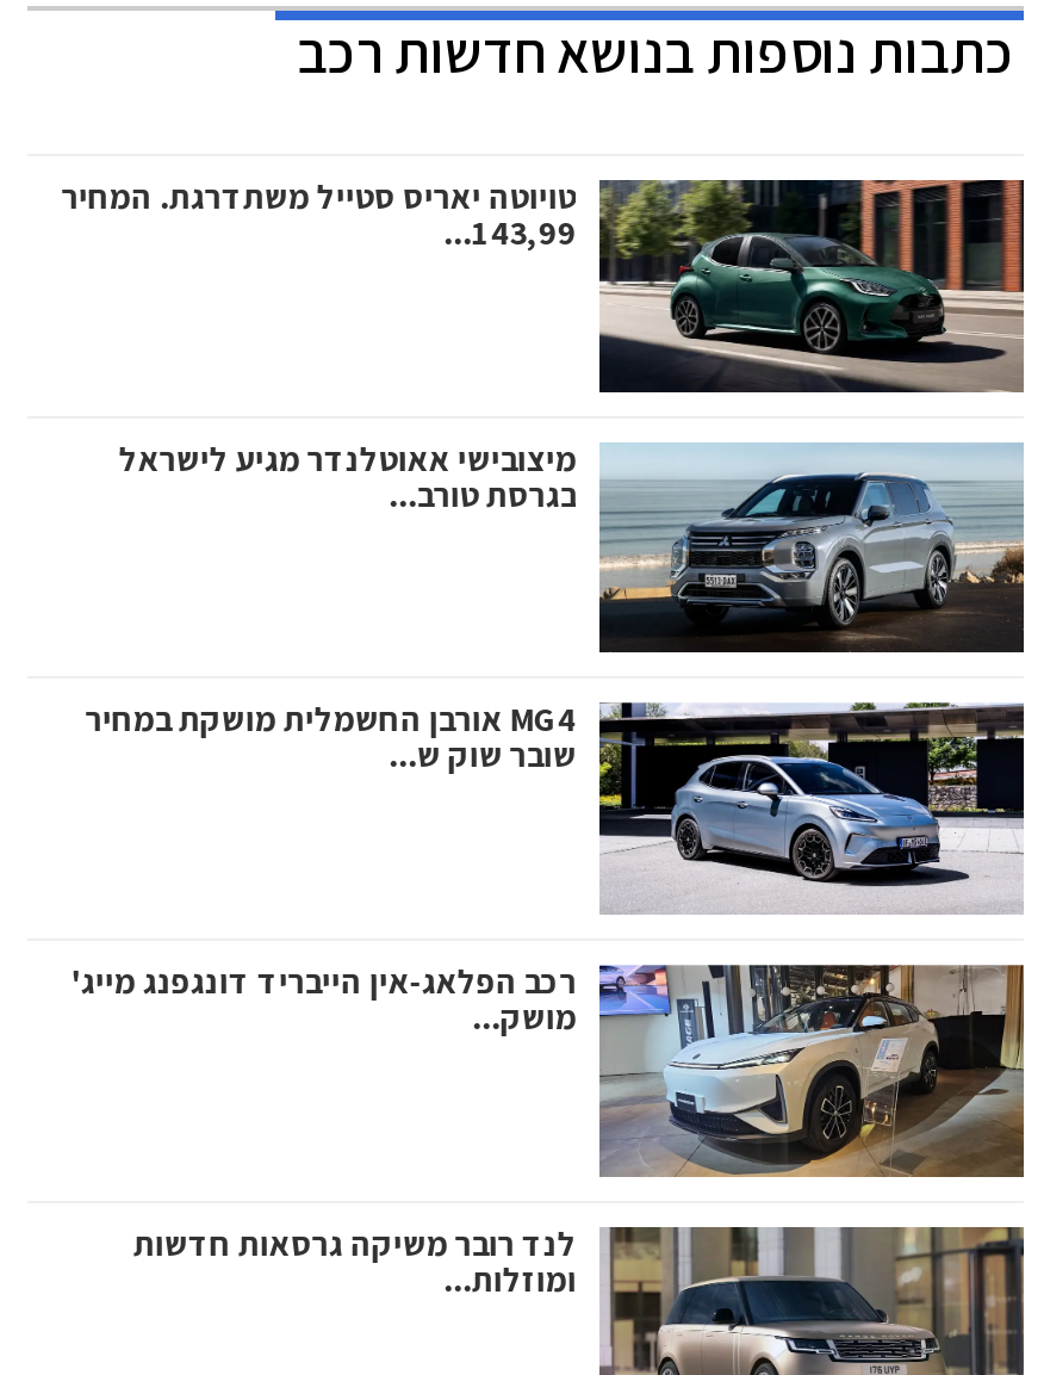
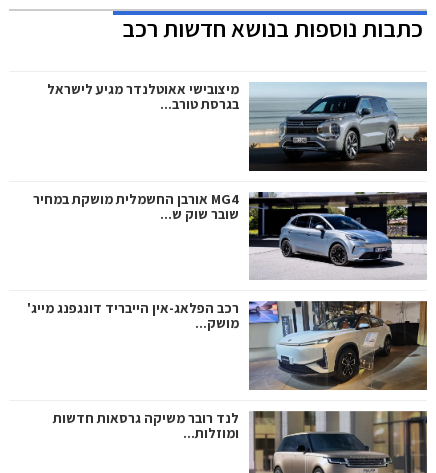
[62,175,1026,392] [image] | טויוטה יאריס סטייל משתדרגת. המחיר | 143,99... -> none

